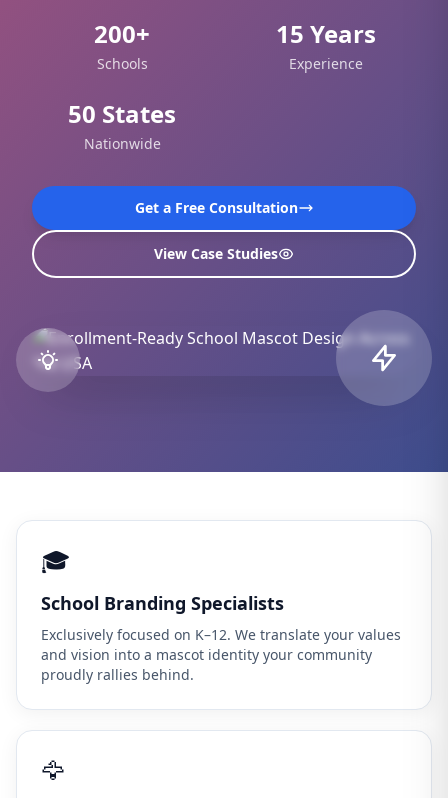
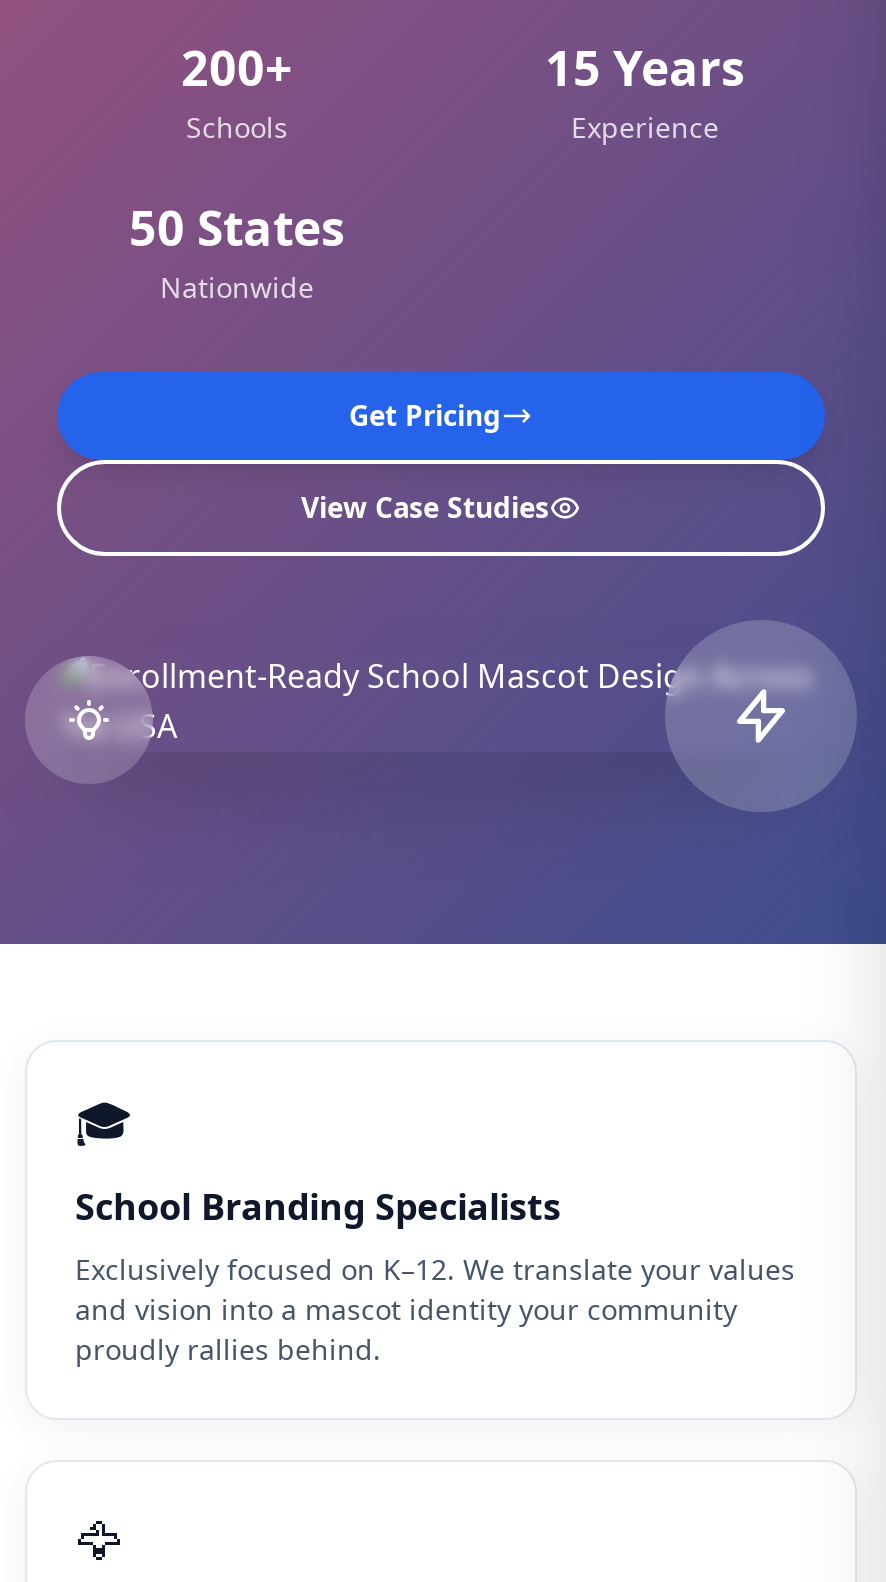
[134,198,297,217] Get a Free Consultation -> [349,396,501,434] Get Pricing

